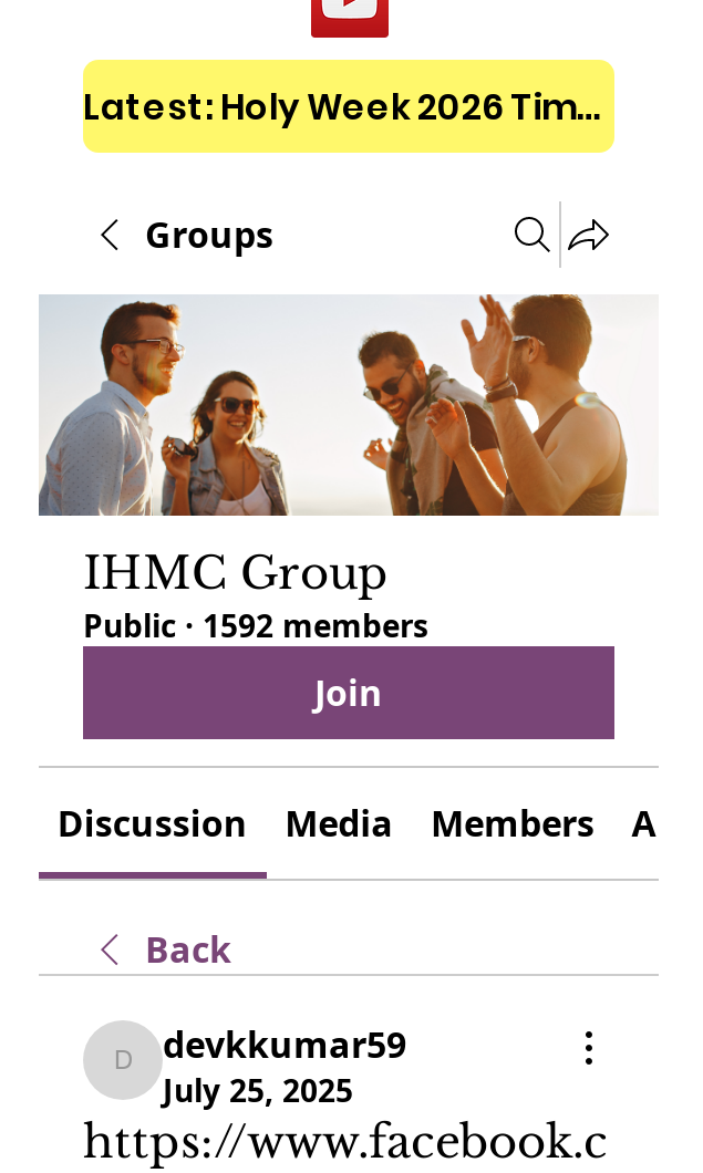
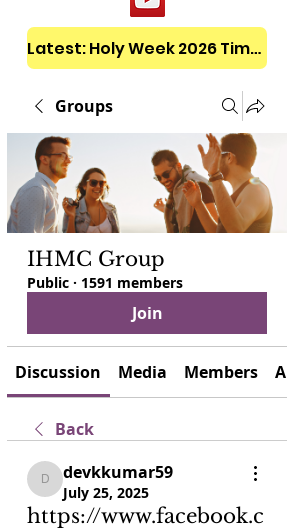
[83,604,428,646] Public · 1592 members -> [27,273,183,292] Public · 1591 members

